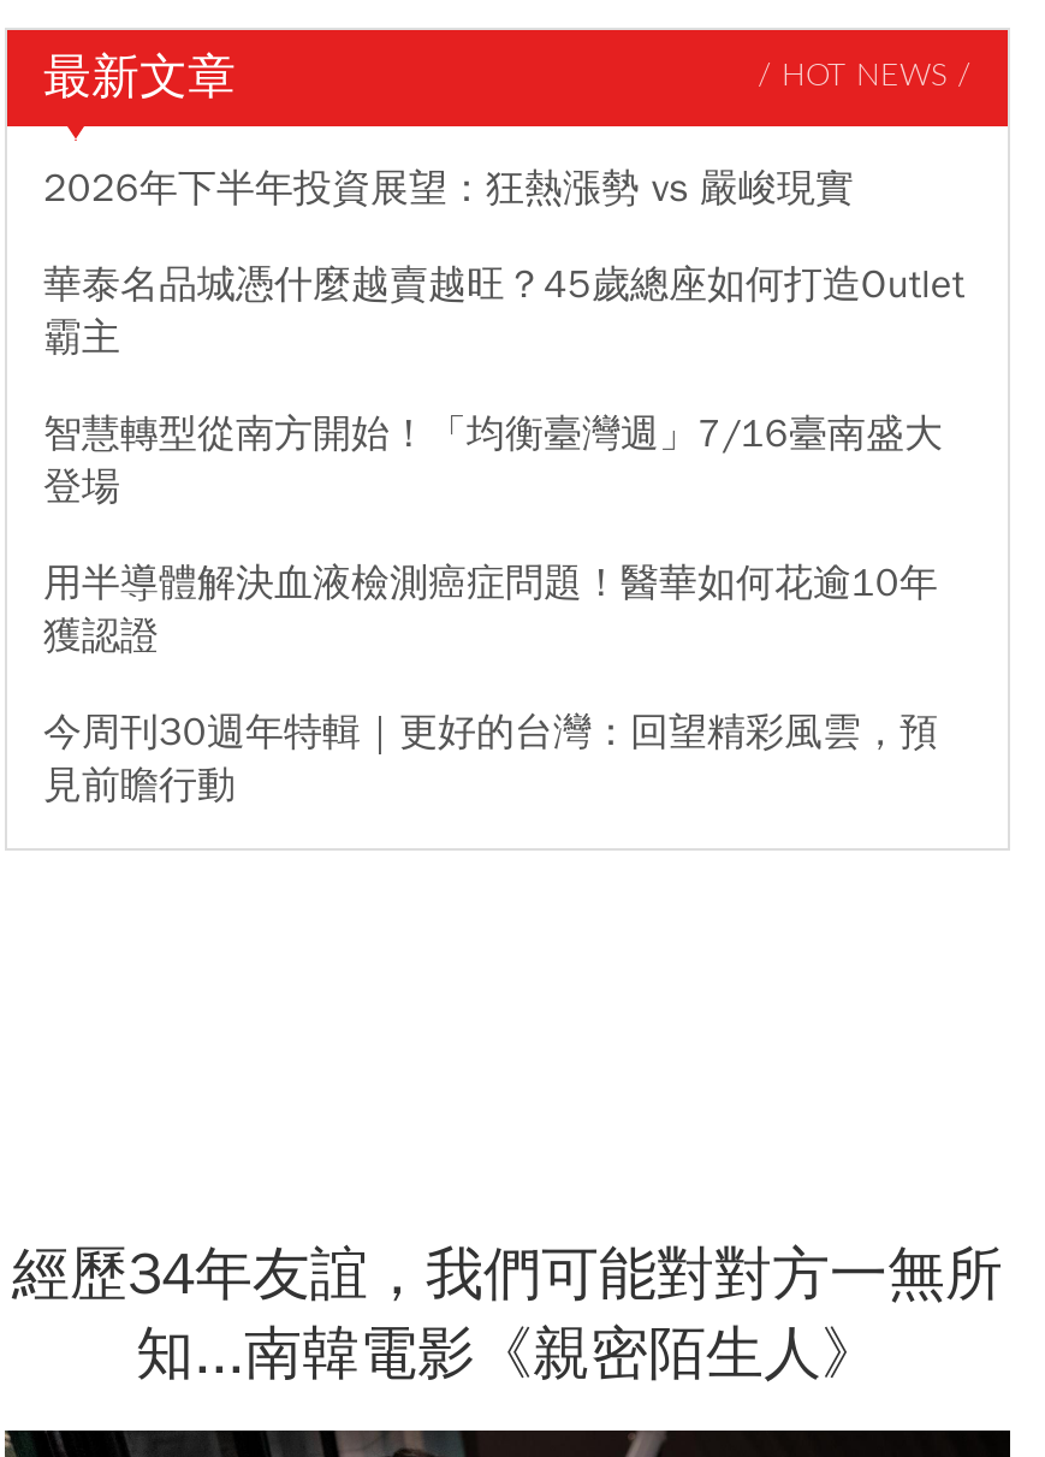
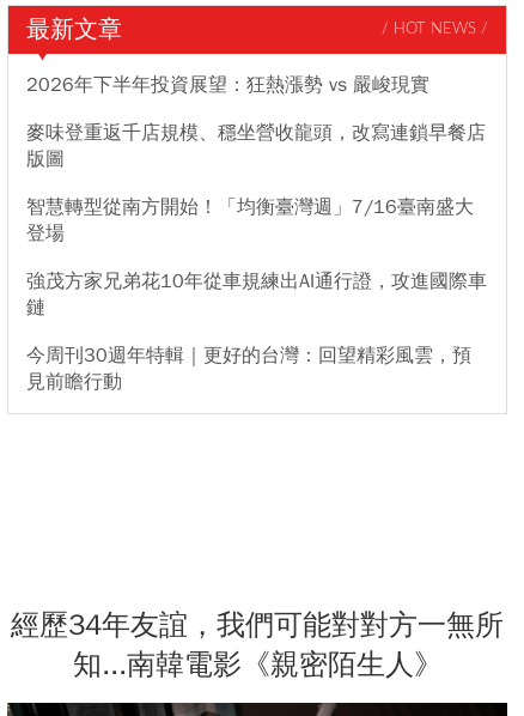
[43,261,964,362] 華泰名品城憑什麼越賣越旺？45歲總座如何打造Outlet | 霸主 -> [26,121,486,171] 麥味登重返千店規模、穩坐營收龍頭，改寫連鎖早餐店 | 版圖
[43,559,938,660] 用半導體解決血液檢測癌症問題！醫華如何花逾10年 | 獲認證 -> [26,269,487,320] 強茂方家兄弟花10年從車規練出AI通行證，攻進國際車 | 鏈

